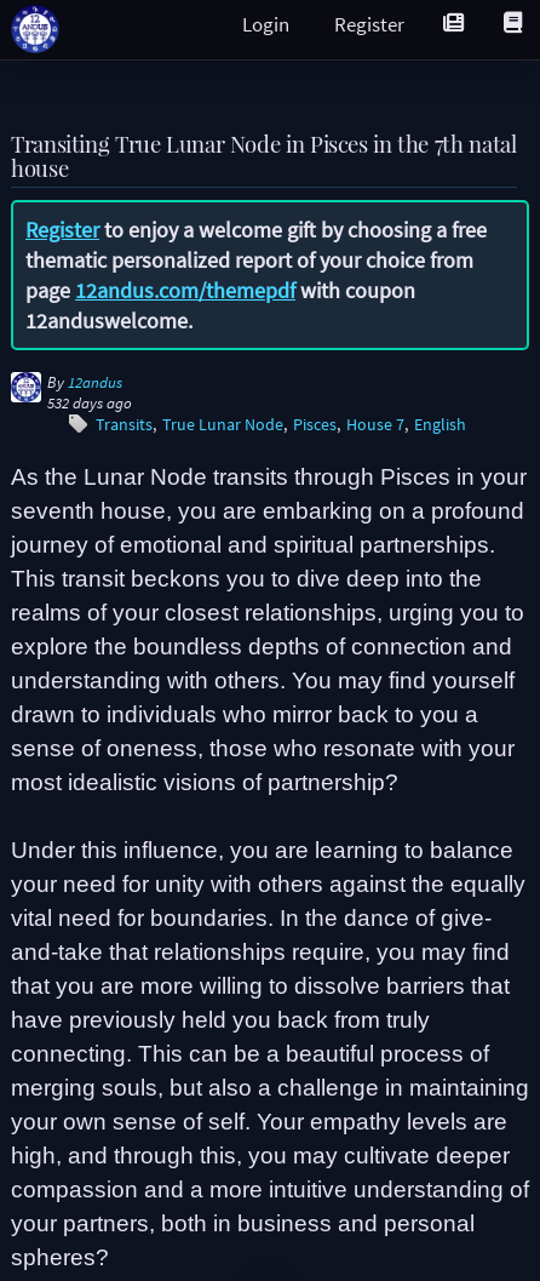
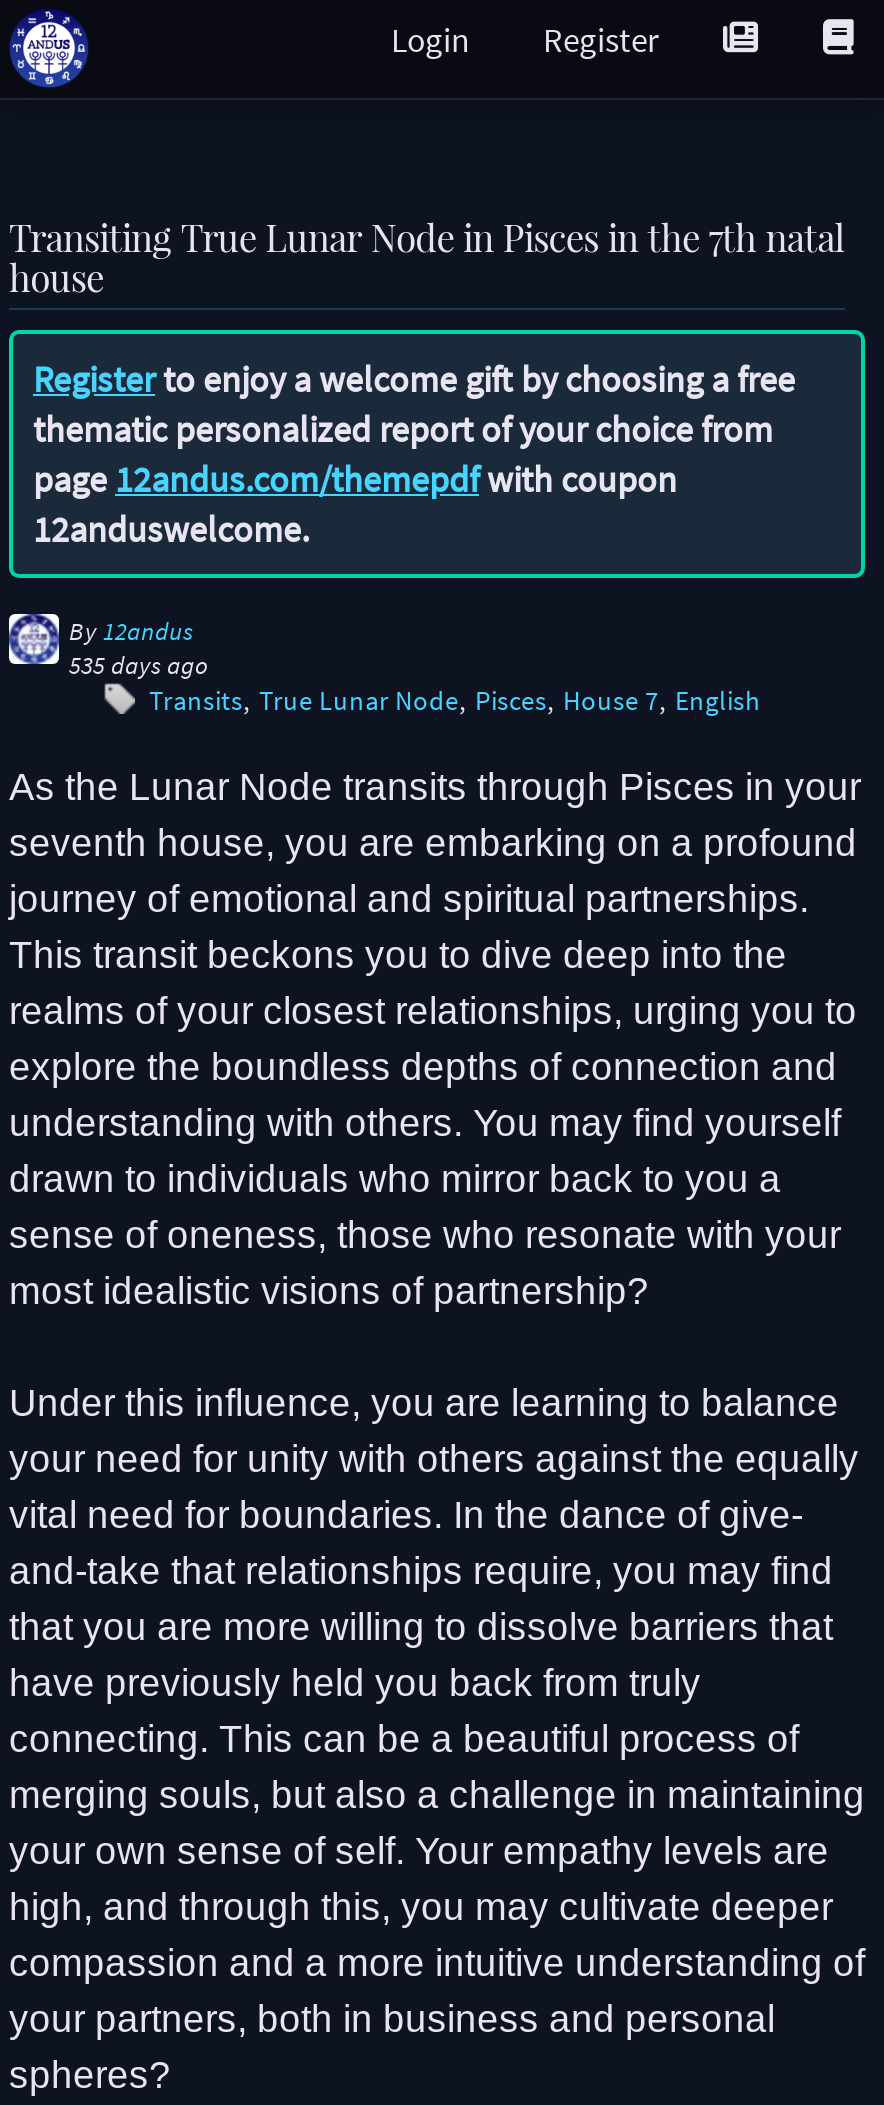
[47,394,132,412] 532 days ago -> [69,650,209,680] 535 days ago

